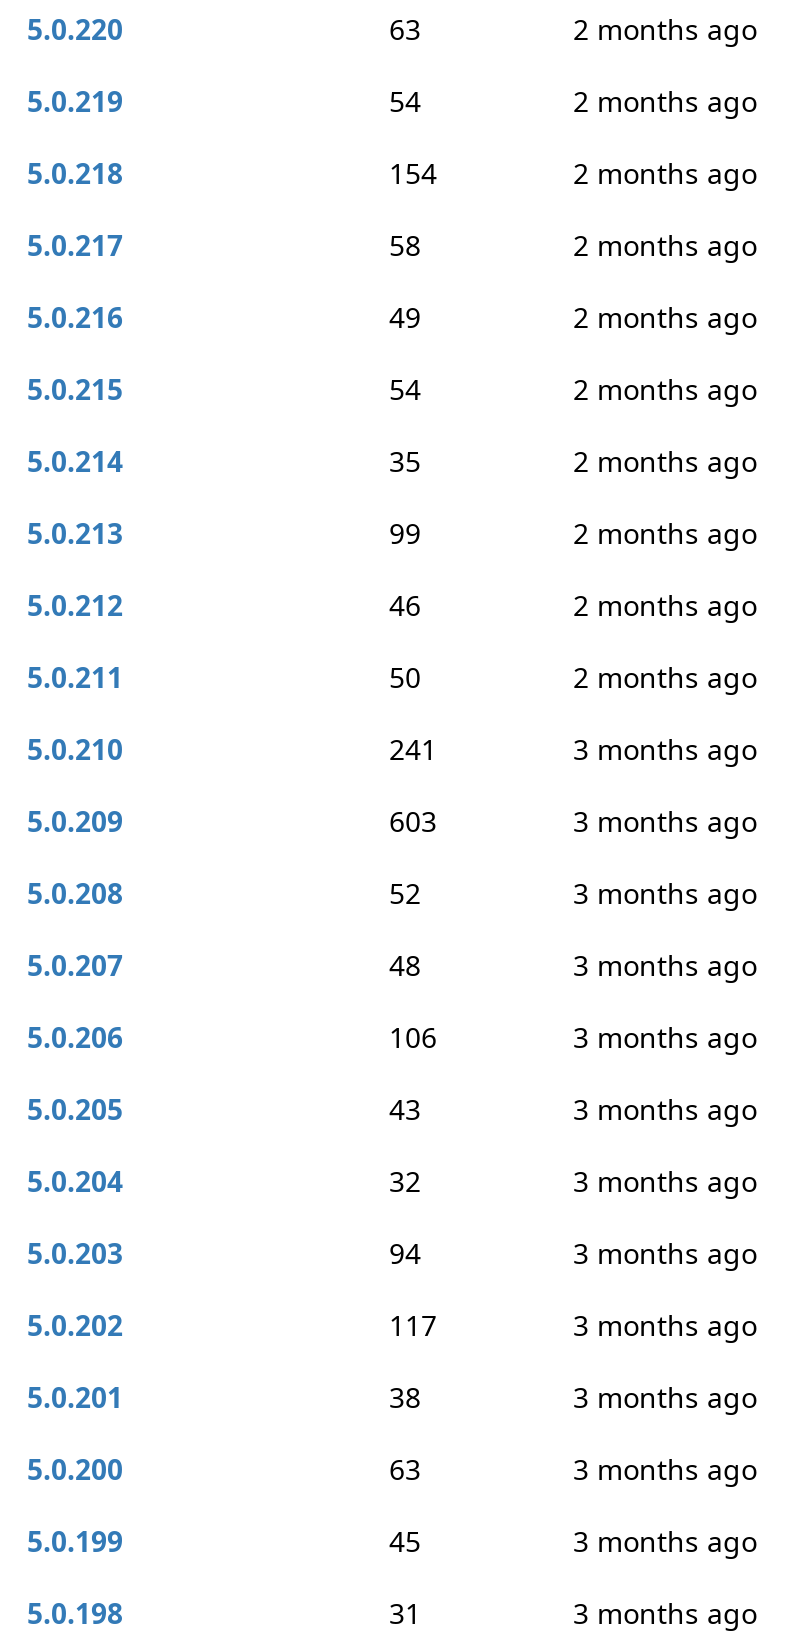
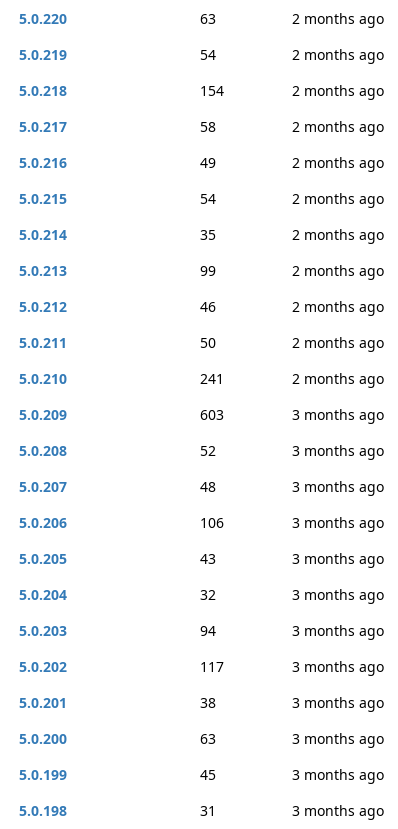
[573,730,757,768] 3 months ago -> [292,369,384,388] 2 months ago

